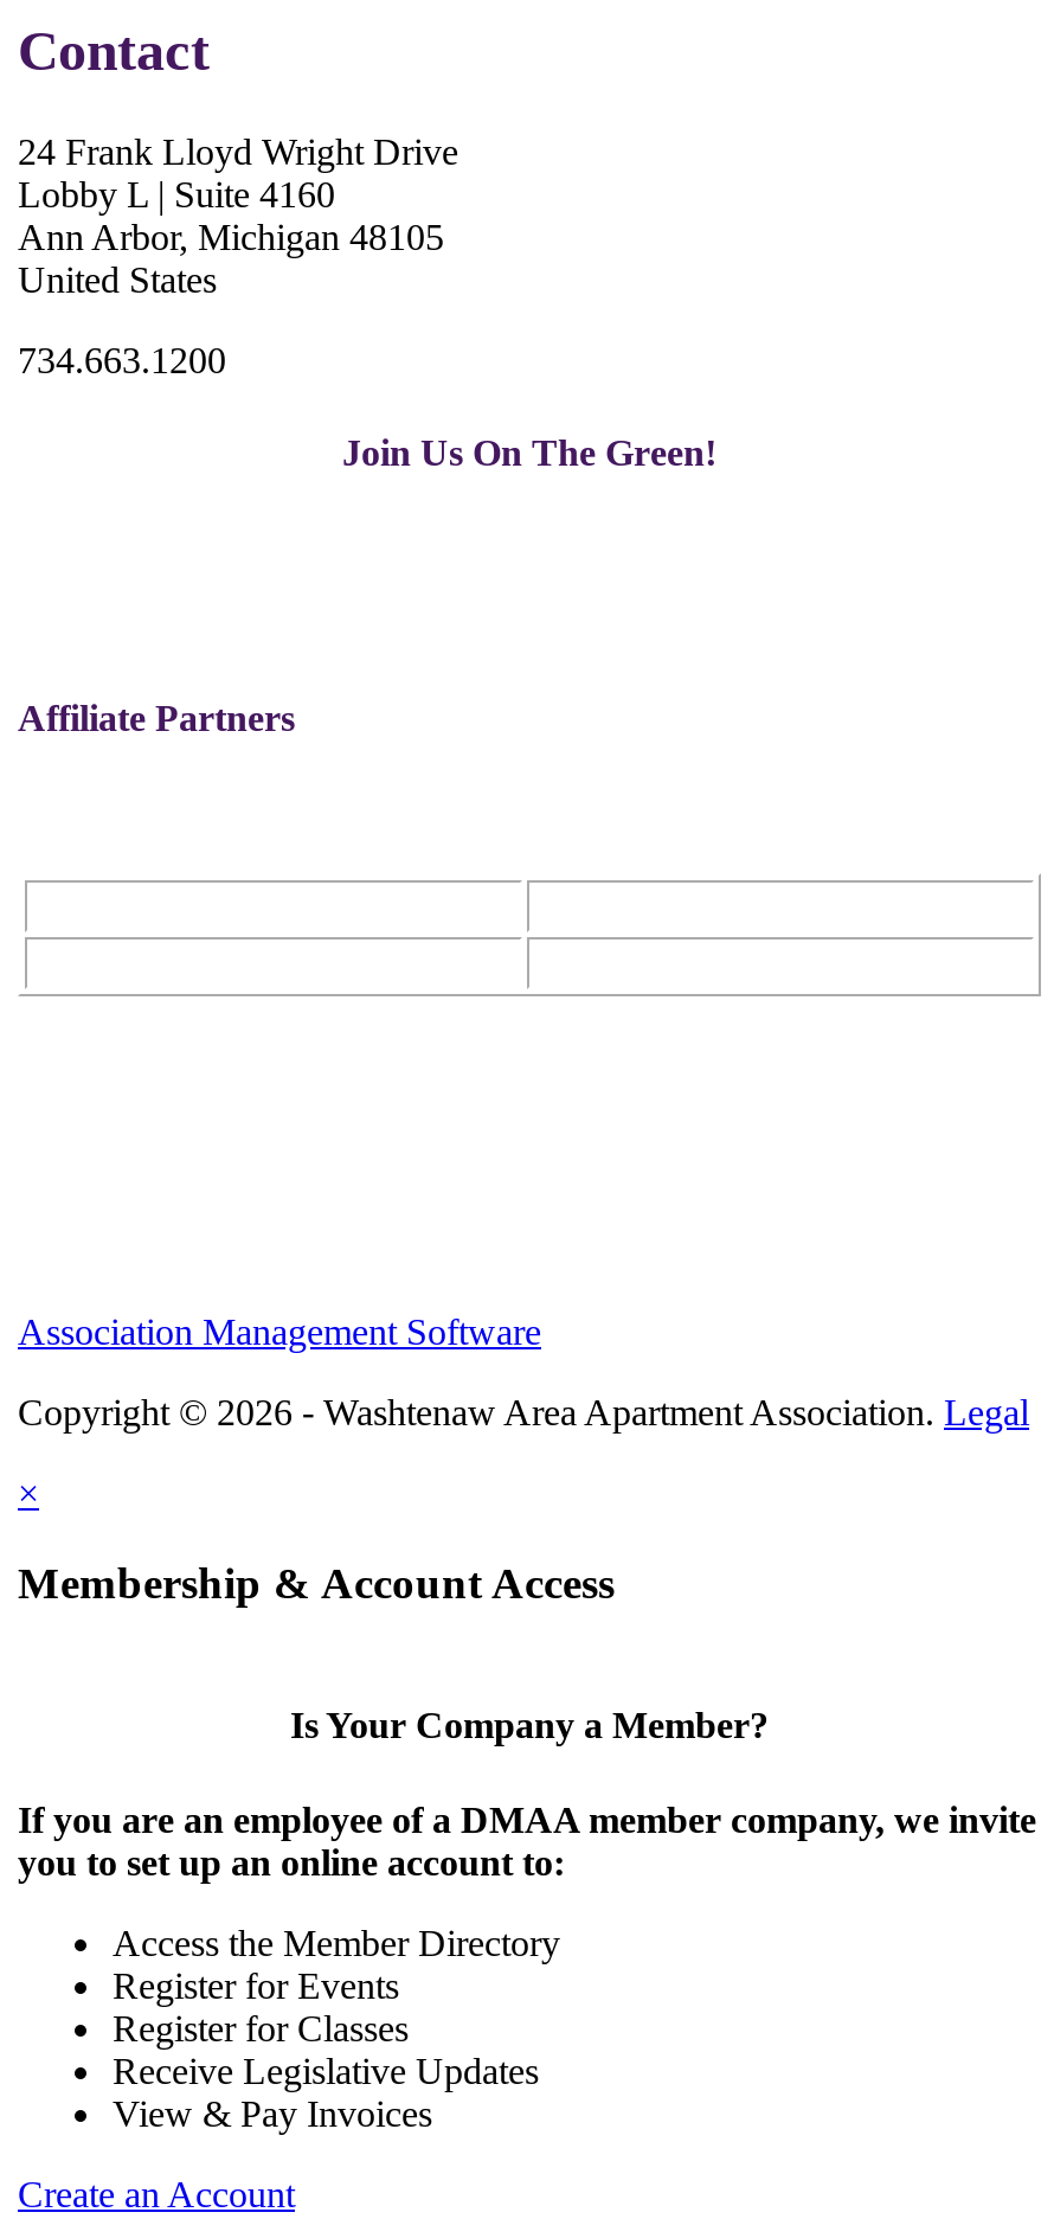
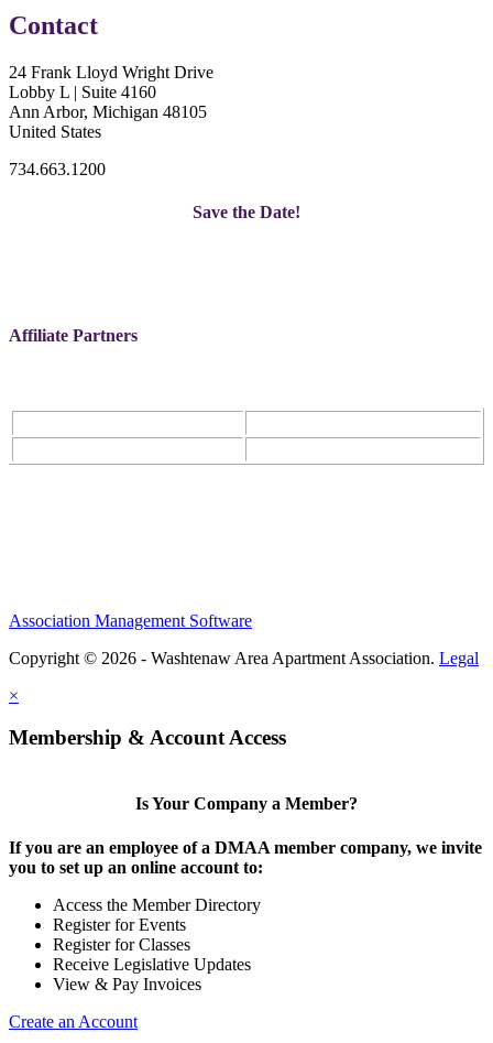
[342,432,716,472] Join Us On The Green! -> [193,202,300,221] Save the Date!

